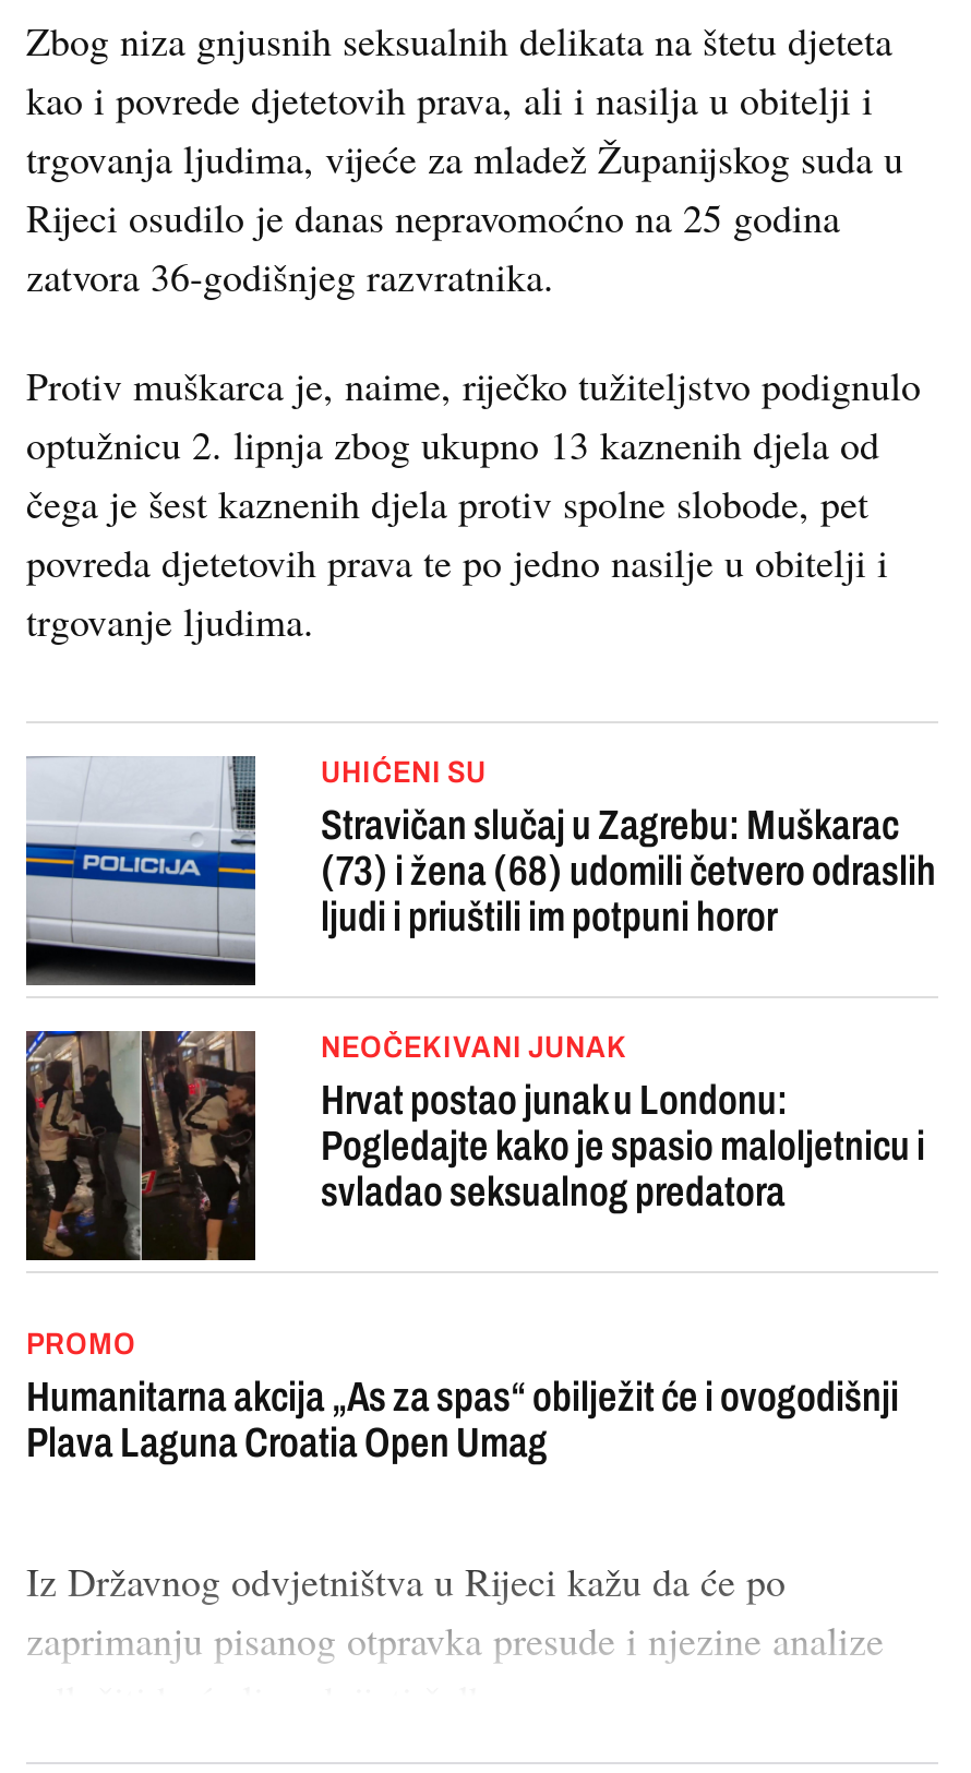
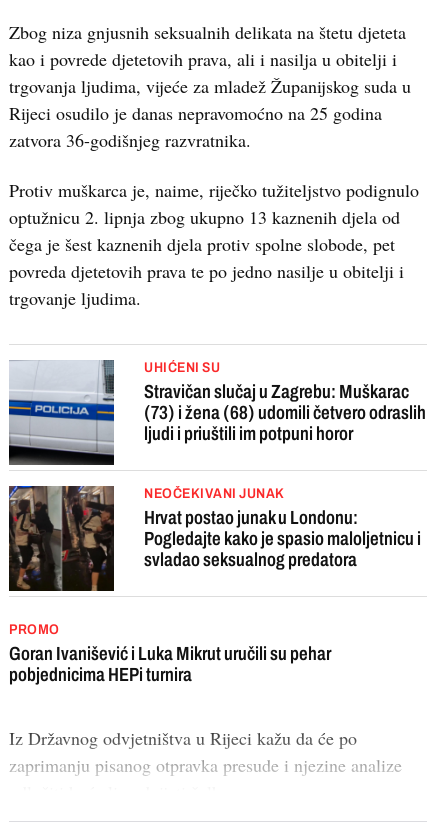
[26,1374,899,1465] Humanitarna akcija „As za spas“ obilježit će i ovogodišnji | Plava Laguna Croatia Open Umag -> [9,643,331,685] Goran Ivanišević i Luka Mikrut uručili su pehar | pobjednicima HEPi turnira

